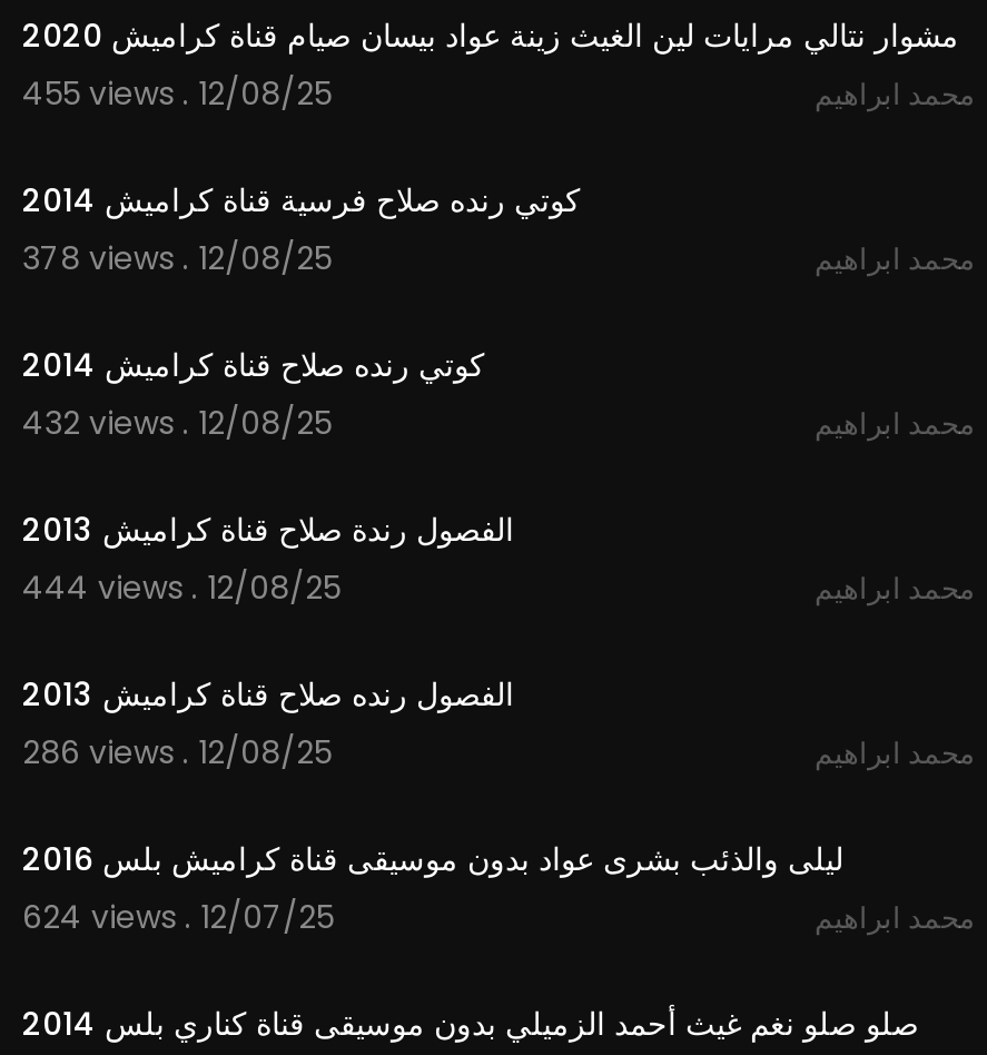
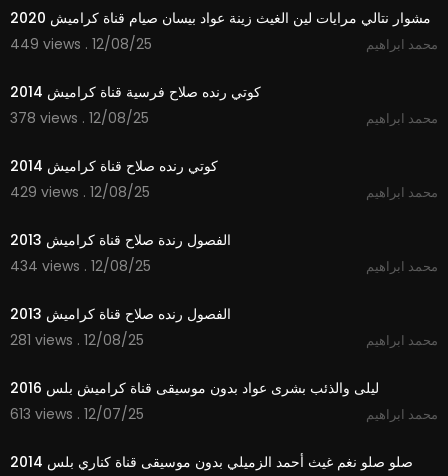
[22,71,332,116] 455 views . 12/08/25 -> [10,34,152,54] 449 views . 12/08/25
[22,401,332,445] 432 views . 12/08/25 -> [10,182,150,202] 429 views . 12/08/25
[22,565,340,610] 444 views . 12/08/25 -> [10,256,151,276] 434 views . 12/08/25
[22,730,332,775] 286 views . 12/08/25 -> [10,330,144,350] 281 views . 12/08/25
[22,895,334,939] 624 views . 12/07/25 -> [10,404,144,424] 613 views . 12/07/25

